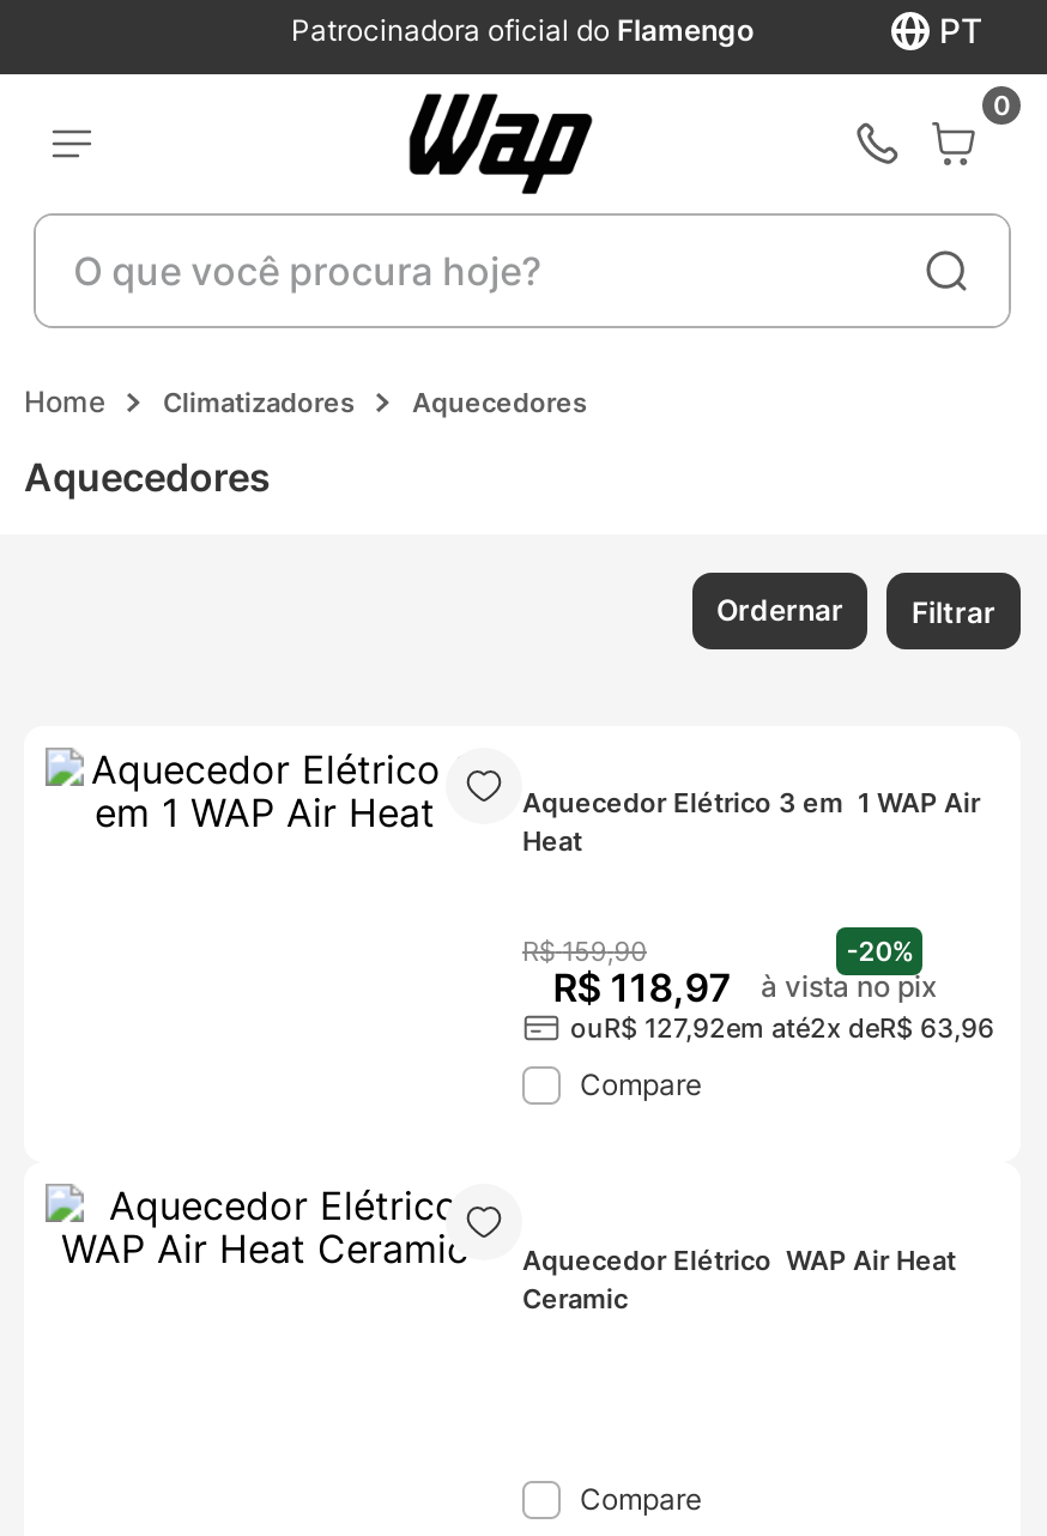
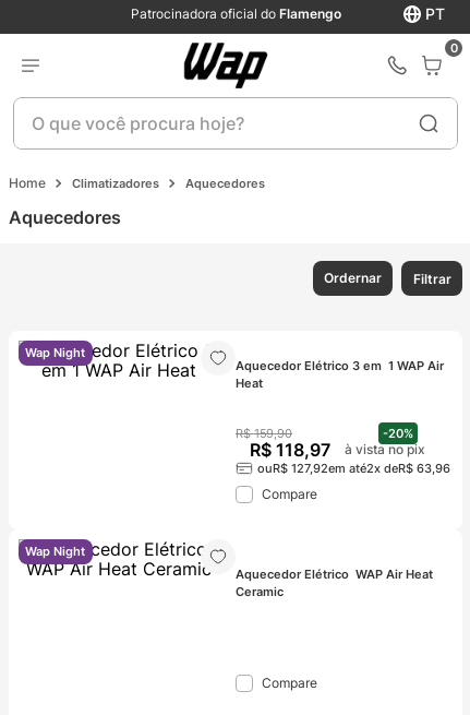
none -> [26,345,85,360] Wap Night
none -> [26,544,85,559] Wap Night

